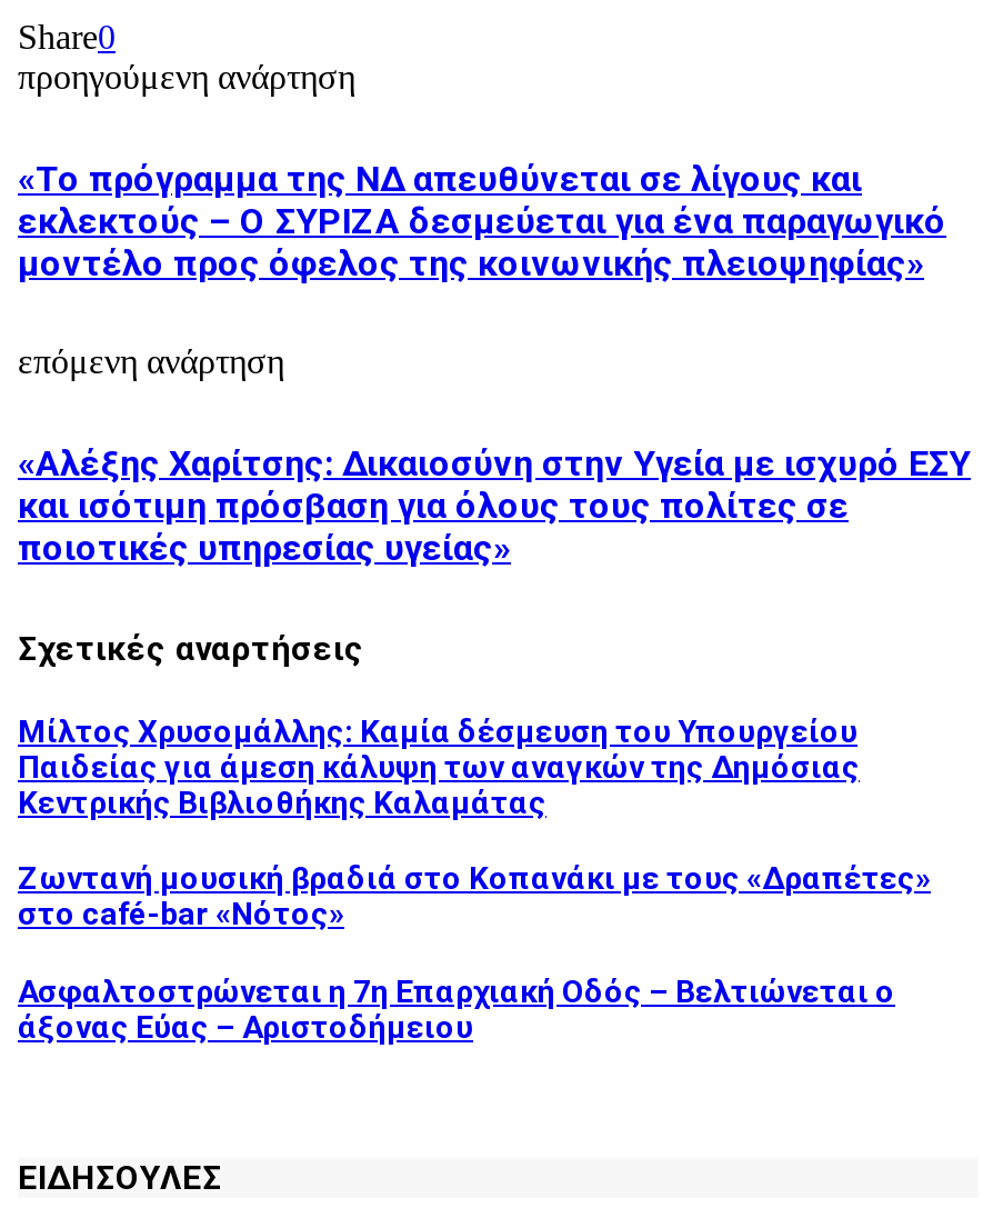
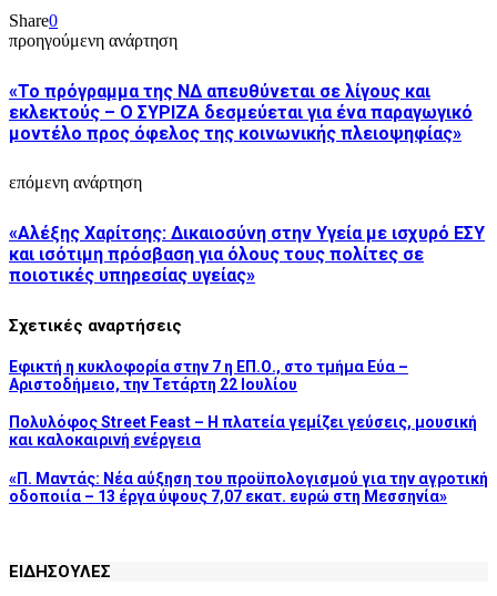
[18,713,860,819] Μίλτος Χρυσομάλλης: Καμία δέσμευση του Υπουργείου | Παιδείας για άμεση κάλυψη των αναγκών της Δημόσιας | Κεντρικής Βιβλιοθήκης Καλαμάτας -> [9,357,408,393] Εφικτή η κυκλοφορία στην 7 η ΕΠ.Ο., στο τμήμα Εύα – | Αριστοδήμειο, την Τετάρτη 22 Ιουλίου
[18,861,931,932] Ζωντανή μουσική βραδιά στο Κοπανάκι με τους «Δραπέτες» | στο café-bar «Νότος» -> [9,413,477,449] Πολυλόφος Street Feast – Η πλατεία γεμίζει γεύσεις, μουσική | και καλοκαιρινή ενέργεια
[18,973,895,1044] Ασφαλτοστρώνεται η 7η Επαρχιακή Οδός – Βελτιώνεται ο | άξονας Εύας – Αριστοδήμειου -> [9,469,488,505] «Π. Μαντάς: Νέα αύξηση του προϋπολογισμού για την αγροτική | οδοποιία – 13 έργα ύψους 7,07 εκατ. ευρώ στη Μεσσηνία»

